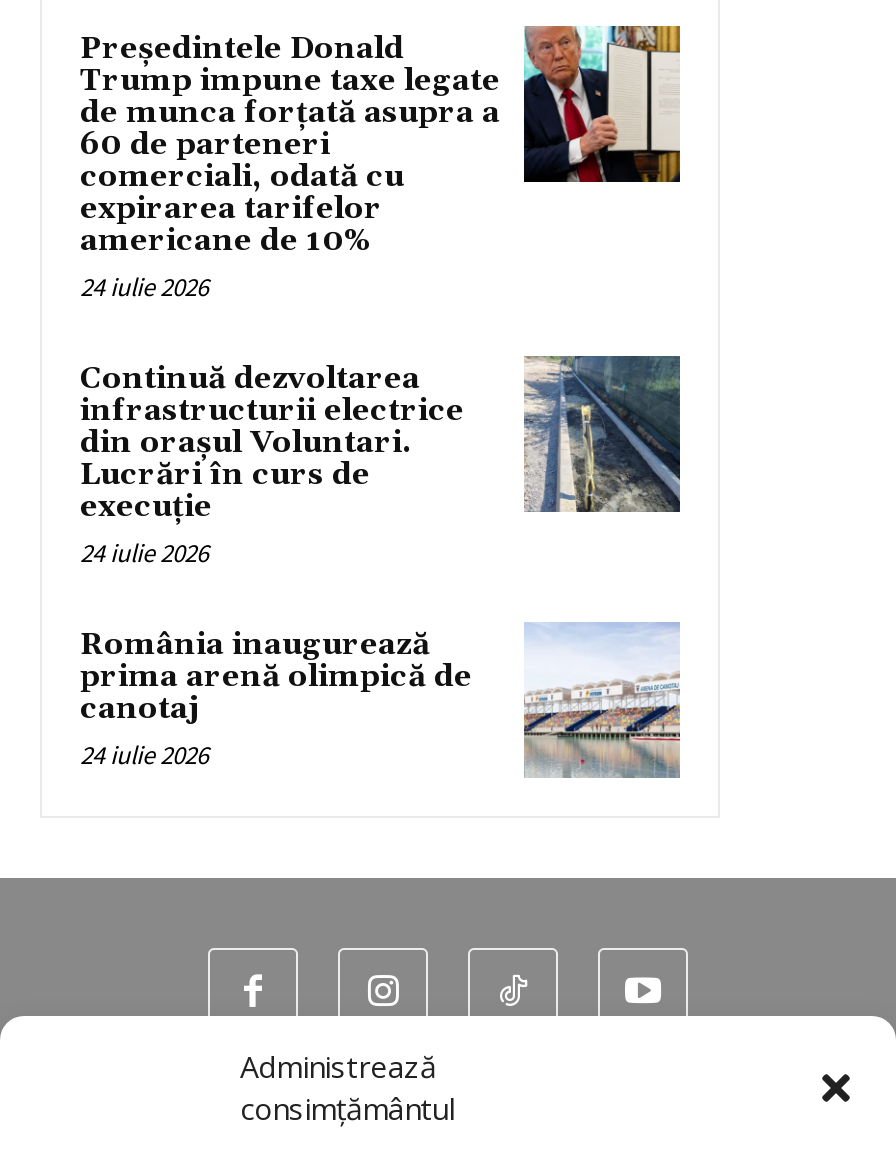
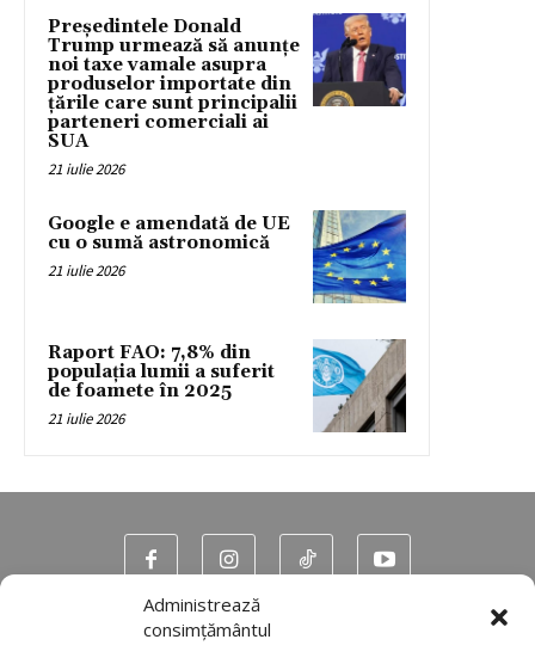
[80,24,682,305] [image] | Trump impune taxe legate | de munca forțată asupra a | 60 de parteneri | comerciali, odată cu | expirarea tarifelor | americane de 10% | 24 iulie 2026 -> [48,12,407,179] [image] | Trump urmează să anunțe | noi taxe vamale asupra | produselor importate din | țările care sunt principalii | parteneri comerciali ai | SUA | 21 iulie 2026
[80,356,682,571] [image] | Continuă dezvoltarea | infrastructurii electrice | din orașul Voluntari. | Lucrări în curs de | execuție | 24 iulie 2026 -> [48,210,407,303] [image] | Google e amendată de UE | cu o sumă astronomică | 21 iulie 2026
[80,622,682,778] [image] | România inaugurează | prima arenă olimpică de | canotaj | 24 iulie 2026 -> [48,338,407,432] [image] | Raport FAO: 7,8% din | populaţia lumii a suferit | de foamete în 2025 | 21 iulie 2026

